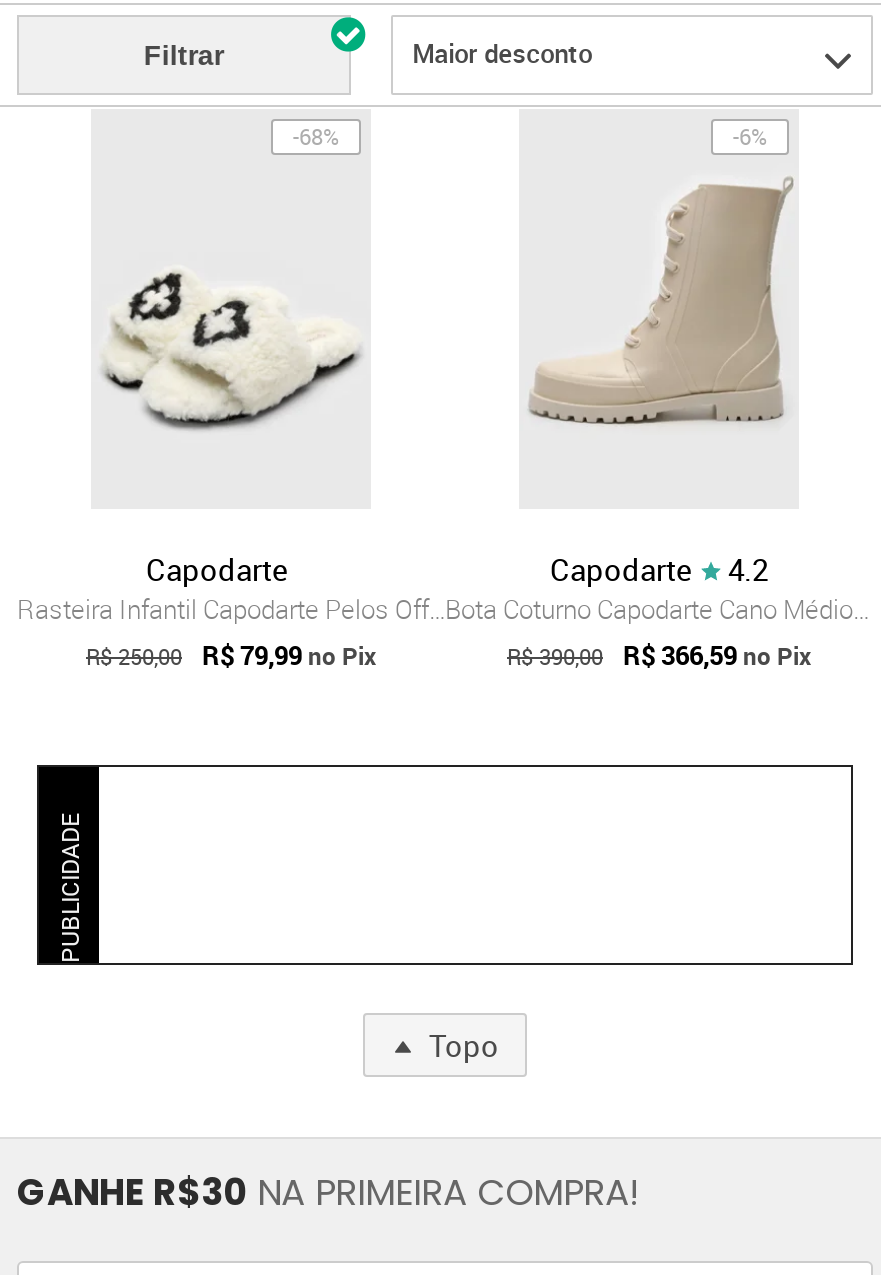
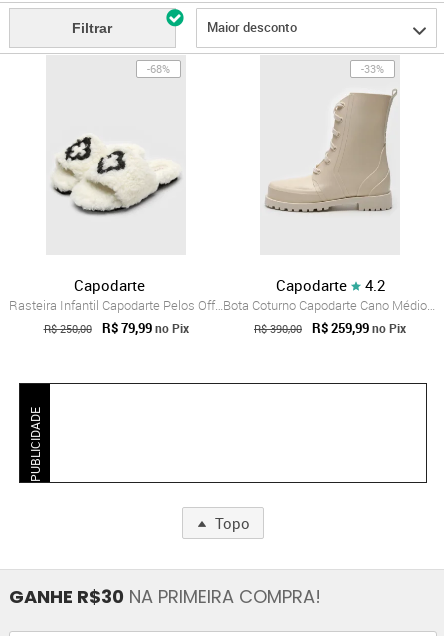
[733,122,767,152] -6% -> [361,61,384,76] -33%
[623,638,811,674] R$ 366,59 no Pix -> [312,319,406,337] R$ 259,99 no Pix

